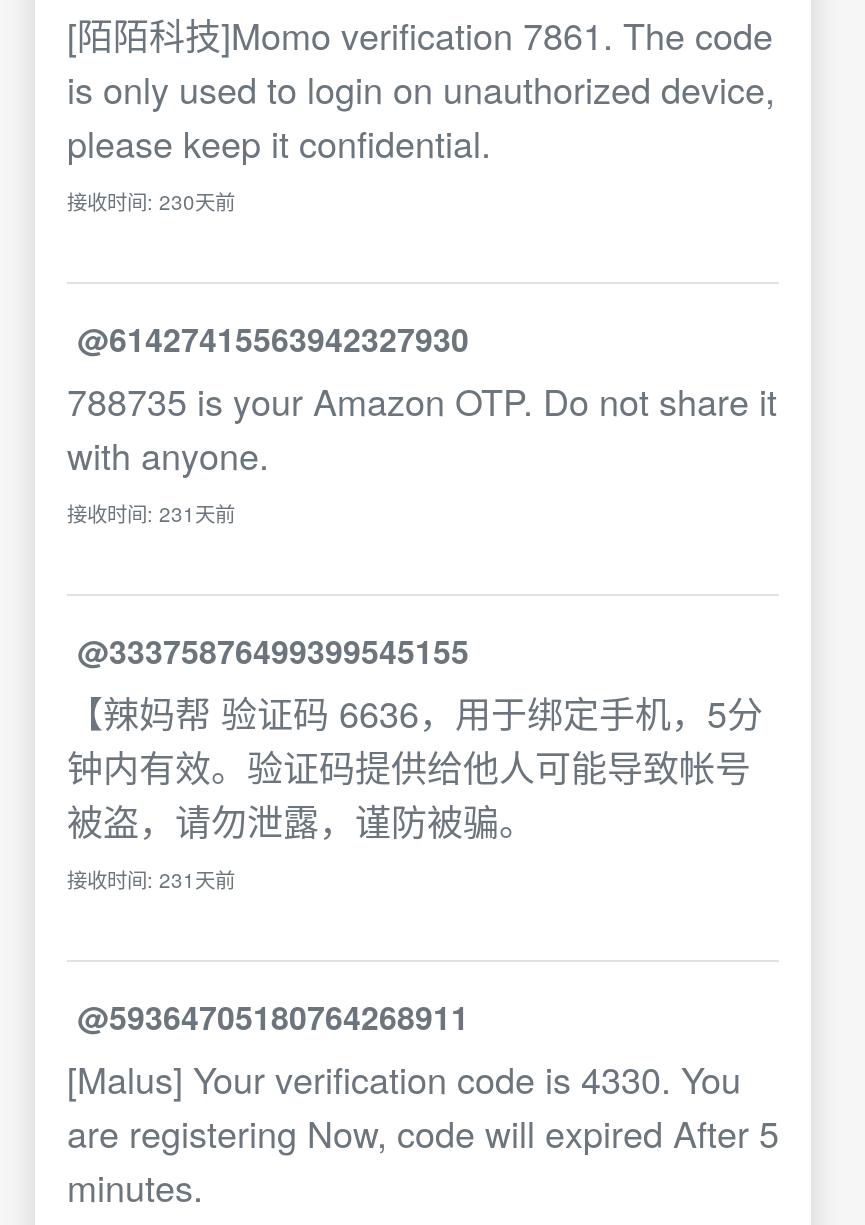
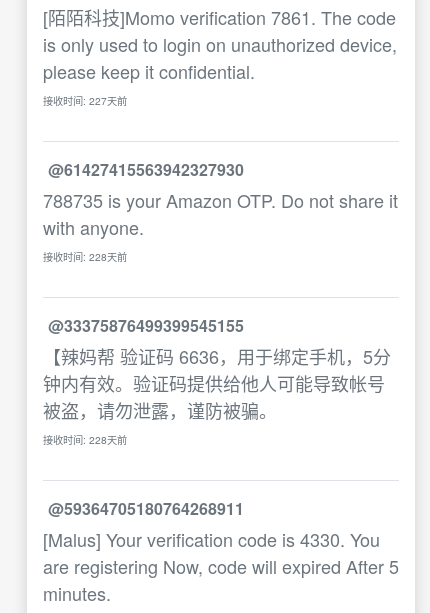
[67,186,235,216] 接收时间: 230天前 -> [43,93,127,108] 接收时间: 227天前
[67,498,235,528] 接收时间: 231天前 -> [43,249,127,264] 接收时间: 228天前
[67,864,235,894] 接收时间: 231天前 -> [43,432,127,447] 接收时间: 228天前

